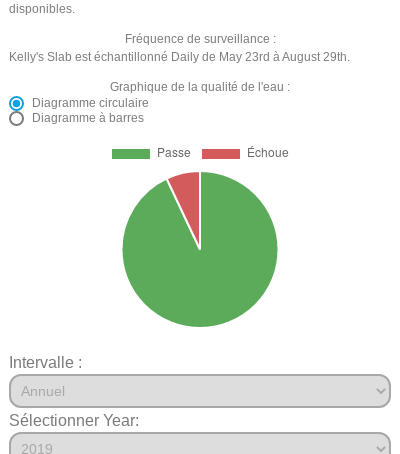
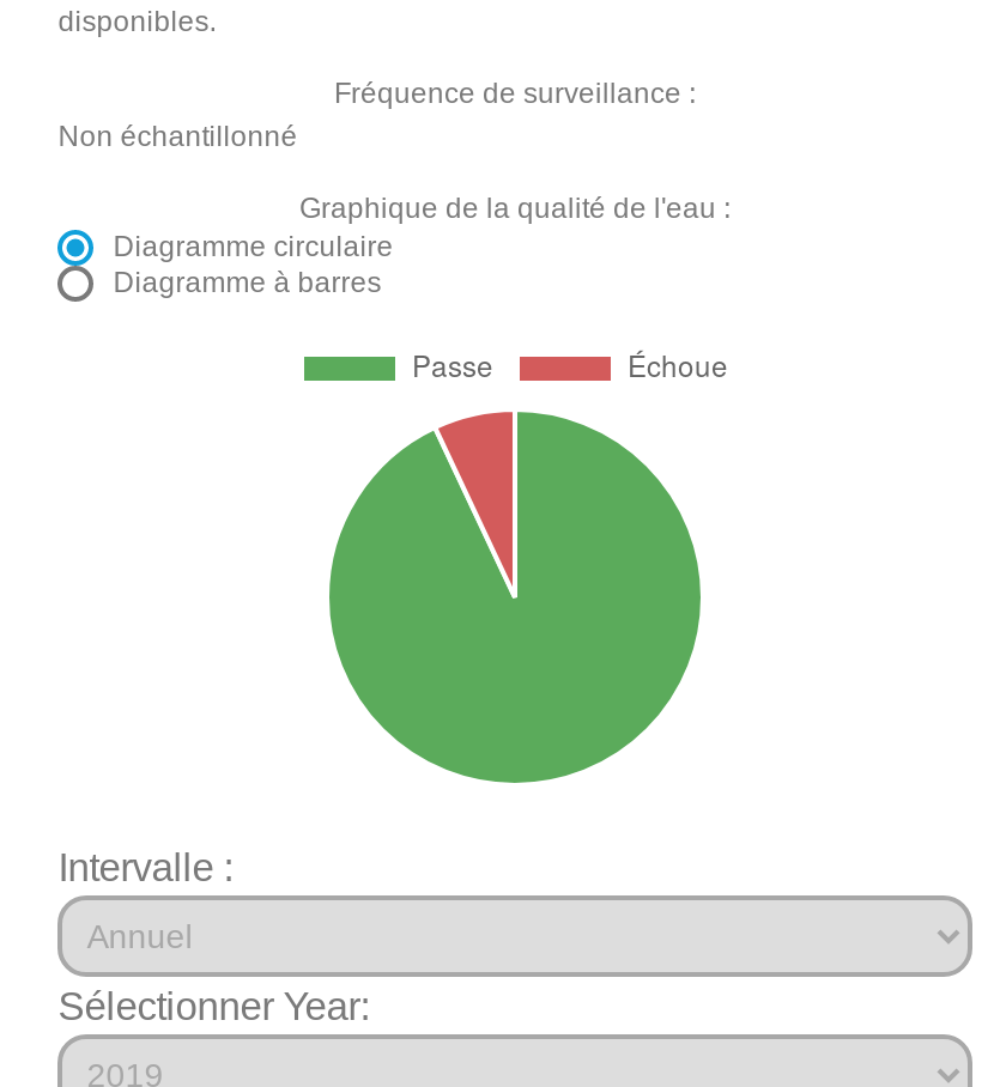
[9,50,350,64] Kelly's Slab est échantillonné Daily de May 23rd à August 29th. -> [58,120,297,154] Non échantillonné

